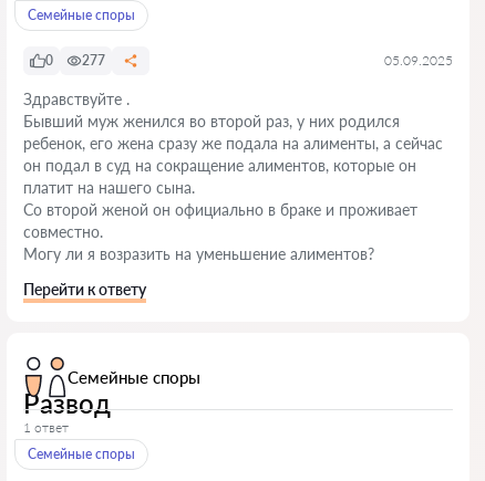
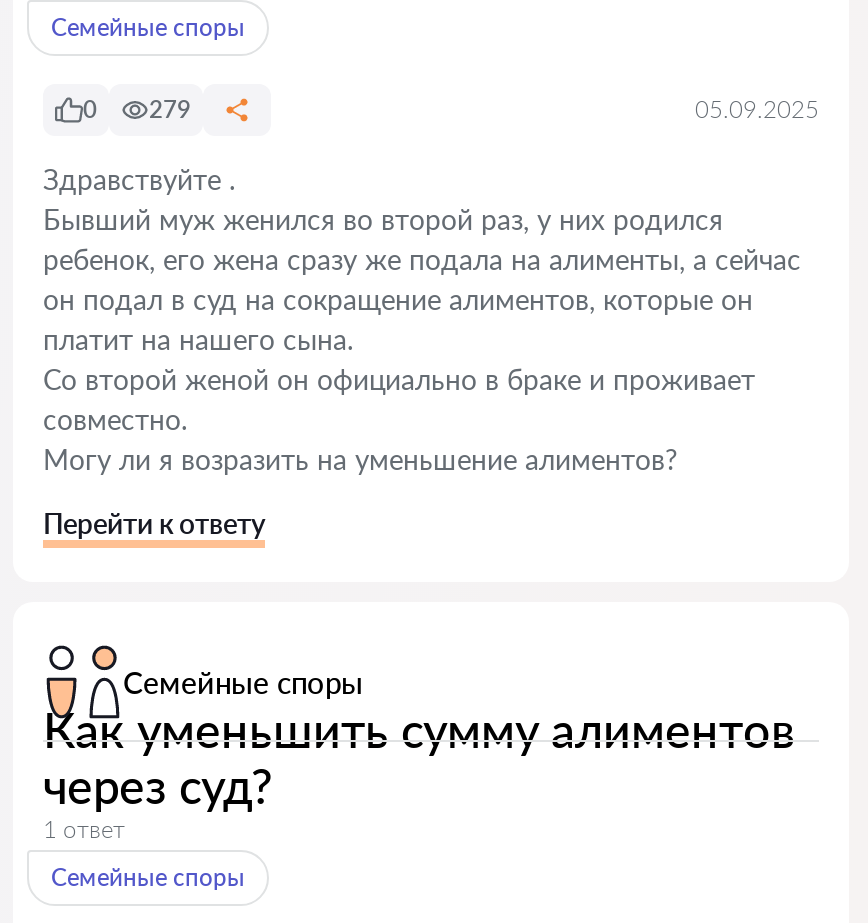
[45,52,105,69] 0 277 -> [83,94,191,124] 0 279
[23,387,111,419] Развод -> [43,700,795,814] Как уменьшить сумму алиментов | через суд?

